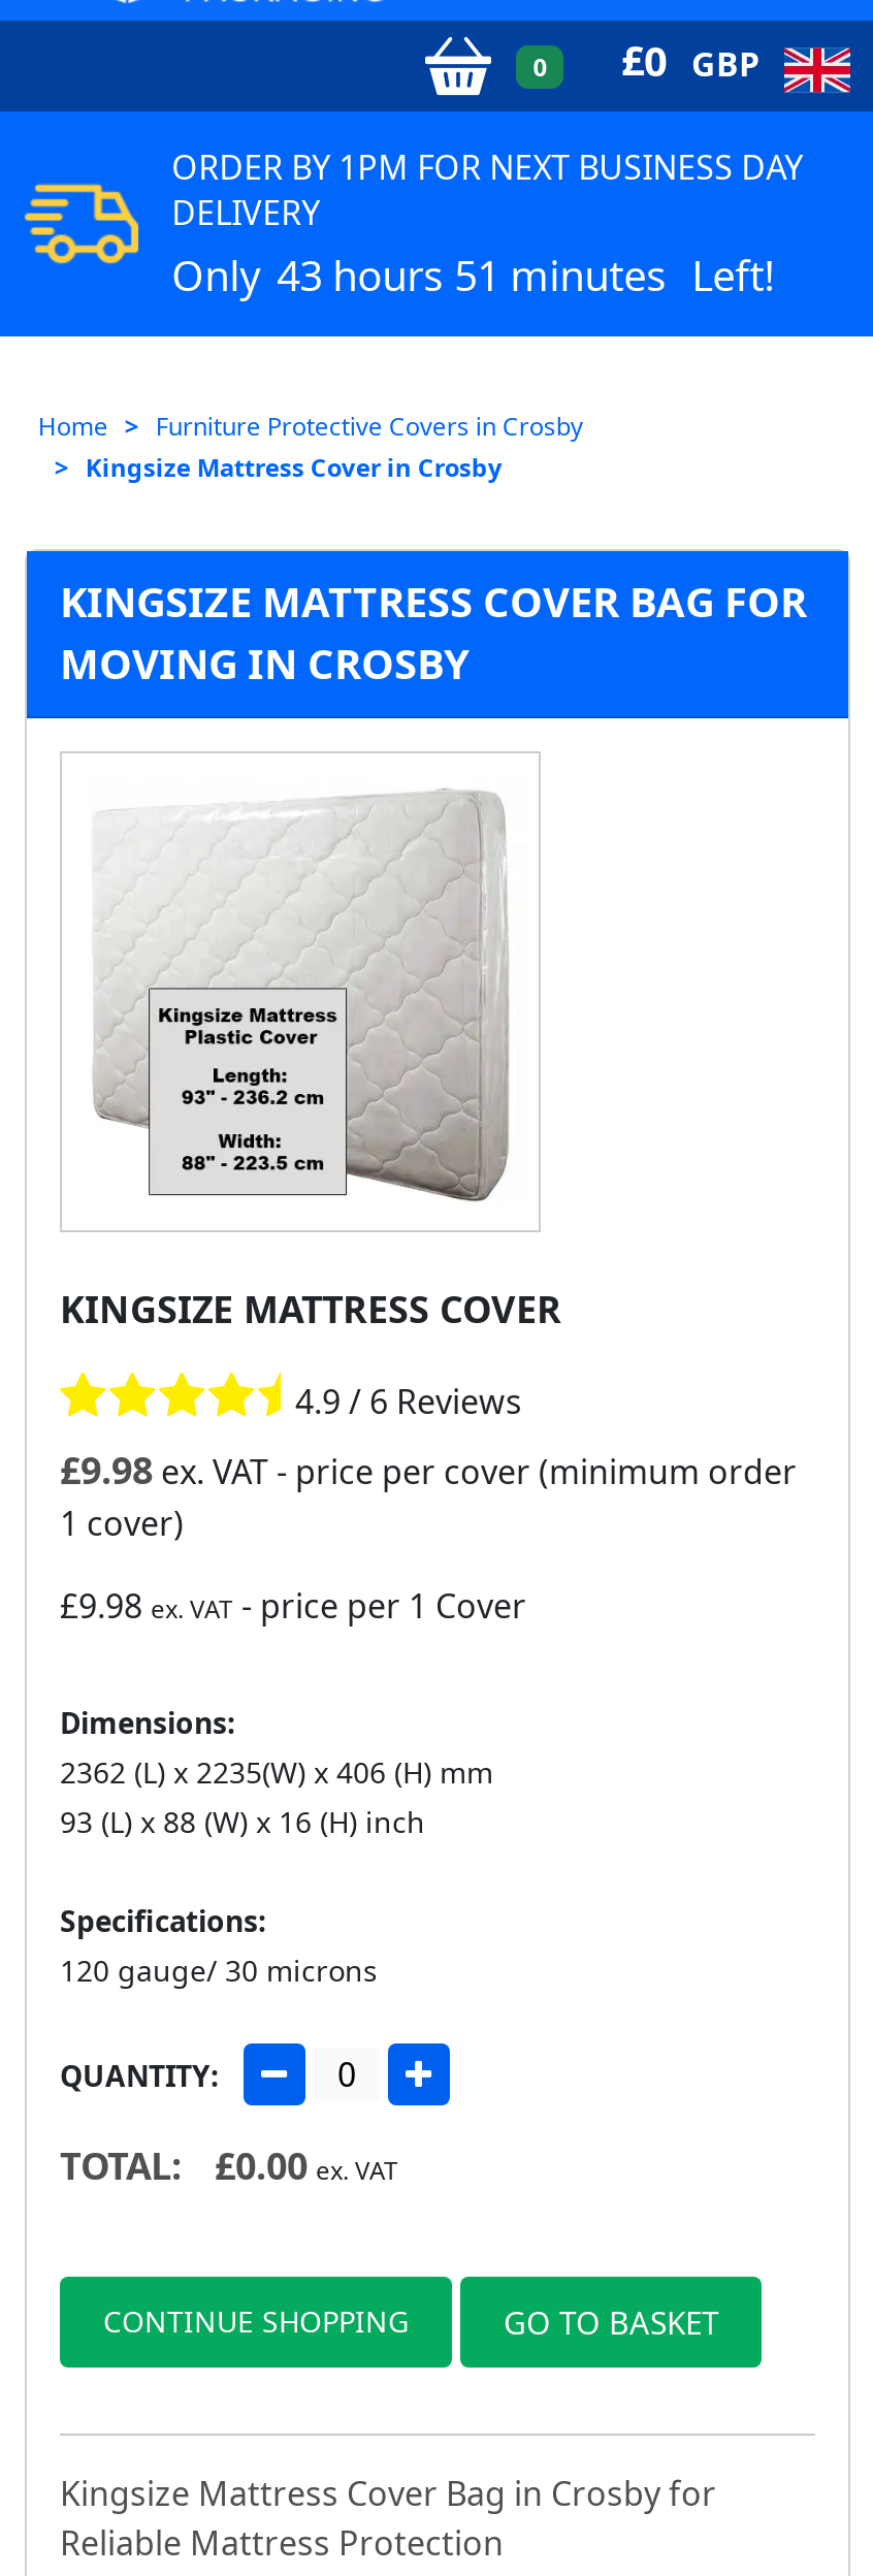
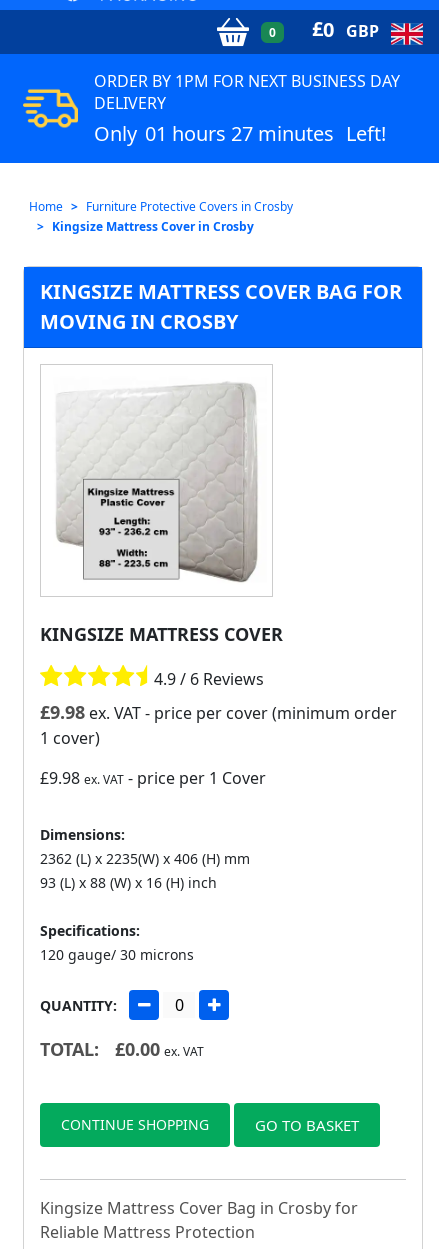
[172,248,774,304] Only 43 hours 51 minutes Left! -> [94,120,386,147] Only 01 hours 27 minutes Left!

